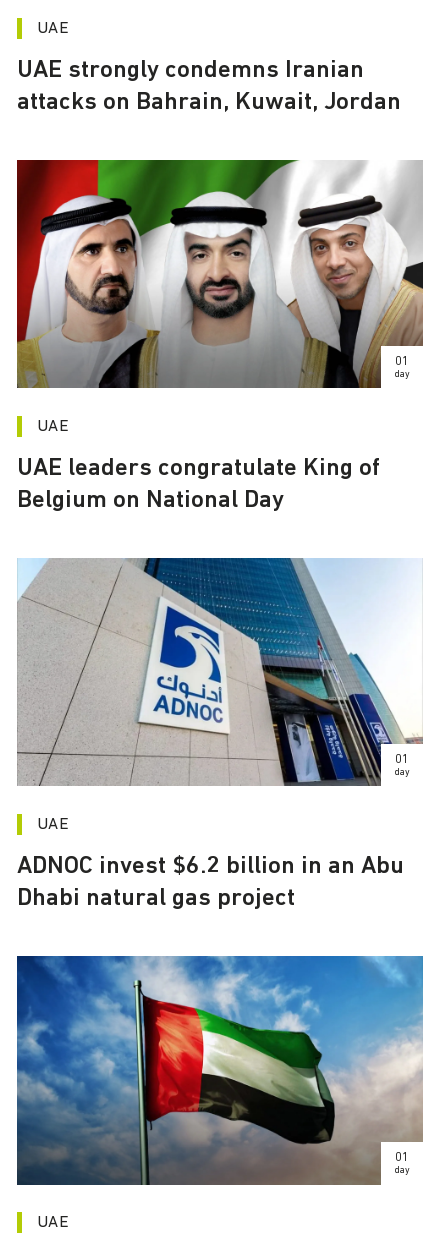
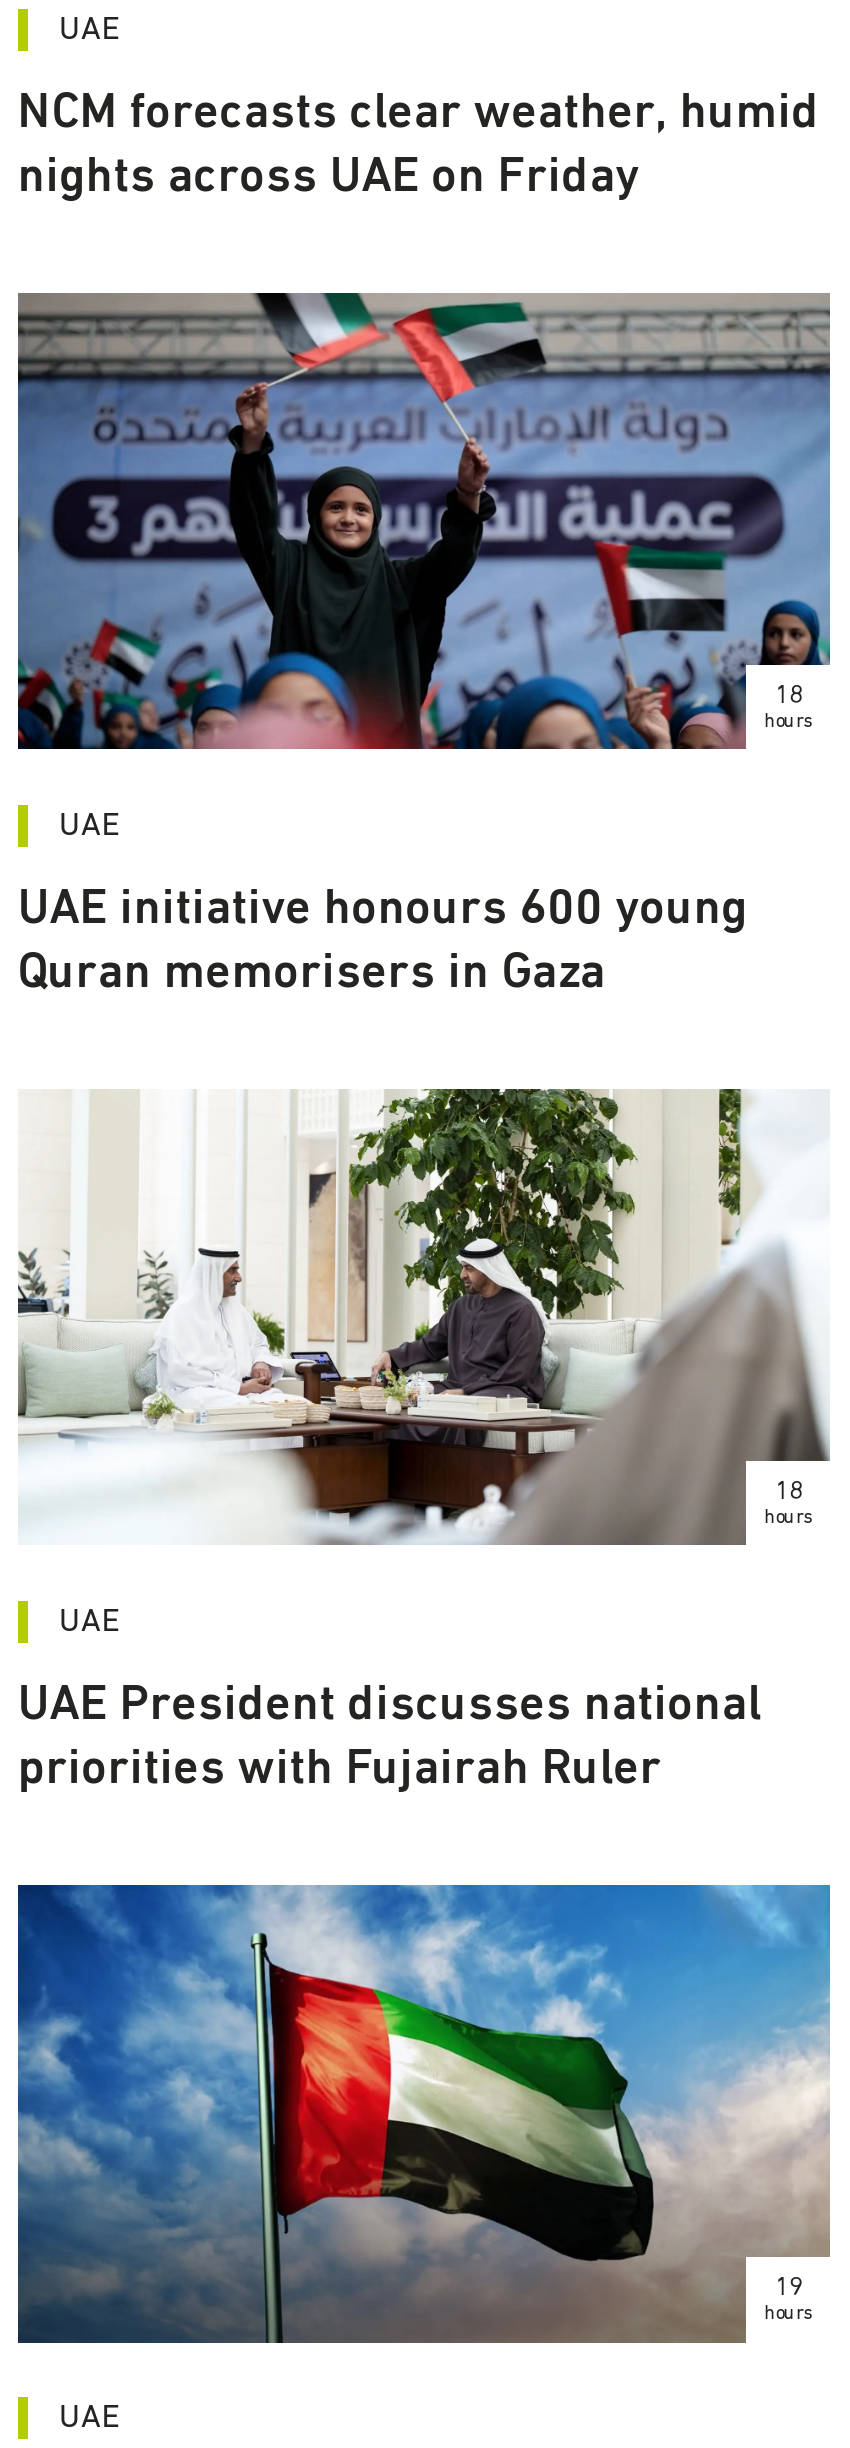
[17,58,401,114] UAE strongly condemns Iranian | attacks on Bahrain, Kuwait, Jordan -> [17,90,819,202] NCM forecasts clear weather, humid | nights across UAE on Friday
[16,159,424,389] [image] | 01 | day -> [16,291,830,751] [image] | 18 | hours
[17,456,380,512] UAE leaders congratulate King of | Belgium on National Day -> [17,886,747,998] UAE initiative honours 600 young | Quran memorisers in Gaza
[16,557,422,787] [image] | 01 | day -> [18,1087,830,1545] [image] | 18 | hours
[17,854,404,910] ADNOC invest $6.2 billion in an Abu | Dhabi natural gas project -> [17,1682,761,1794] UAE President discusses national | priorities with Fujairah Ruler
[395,1151,410,1175] 01 | day -> [764,2275,814,2323] 19 | hours

